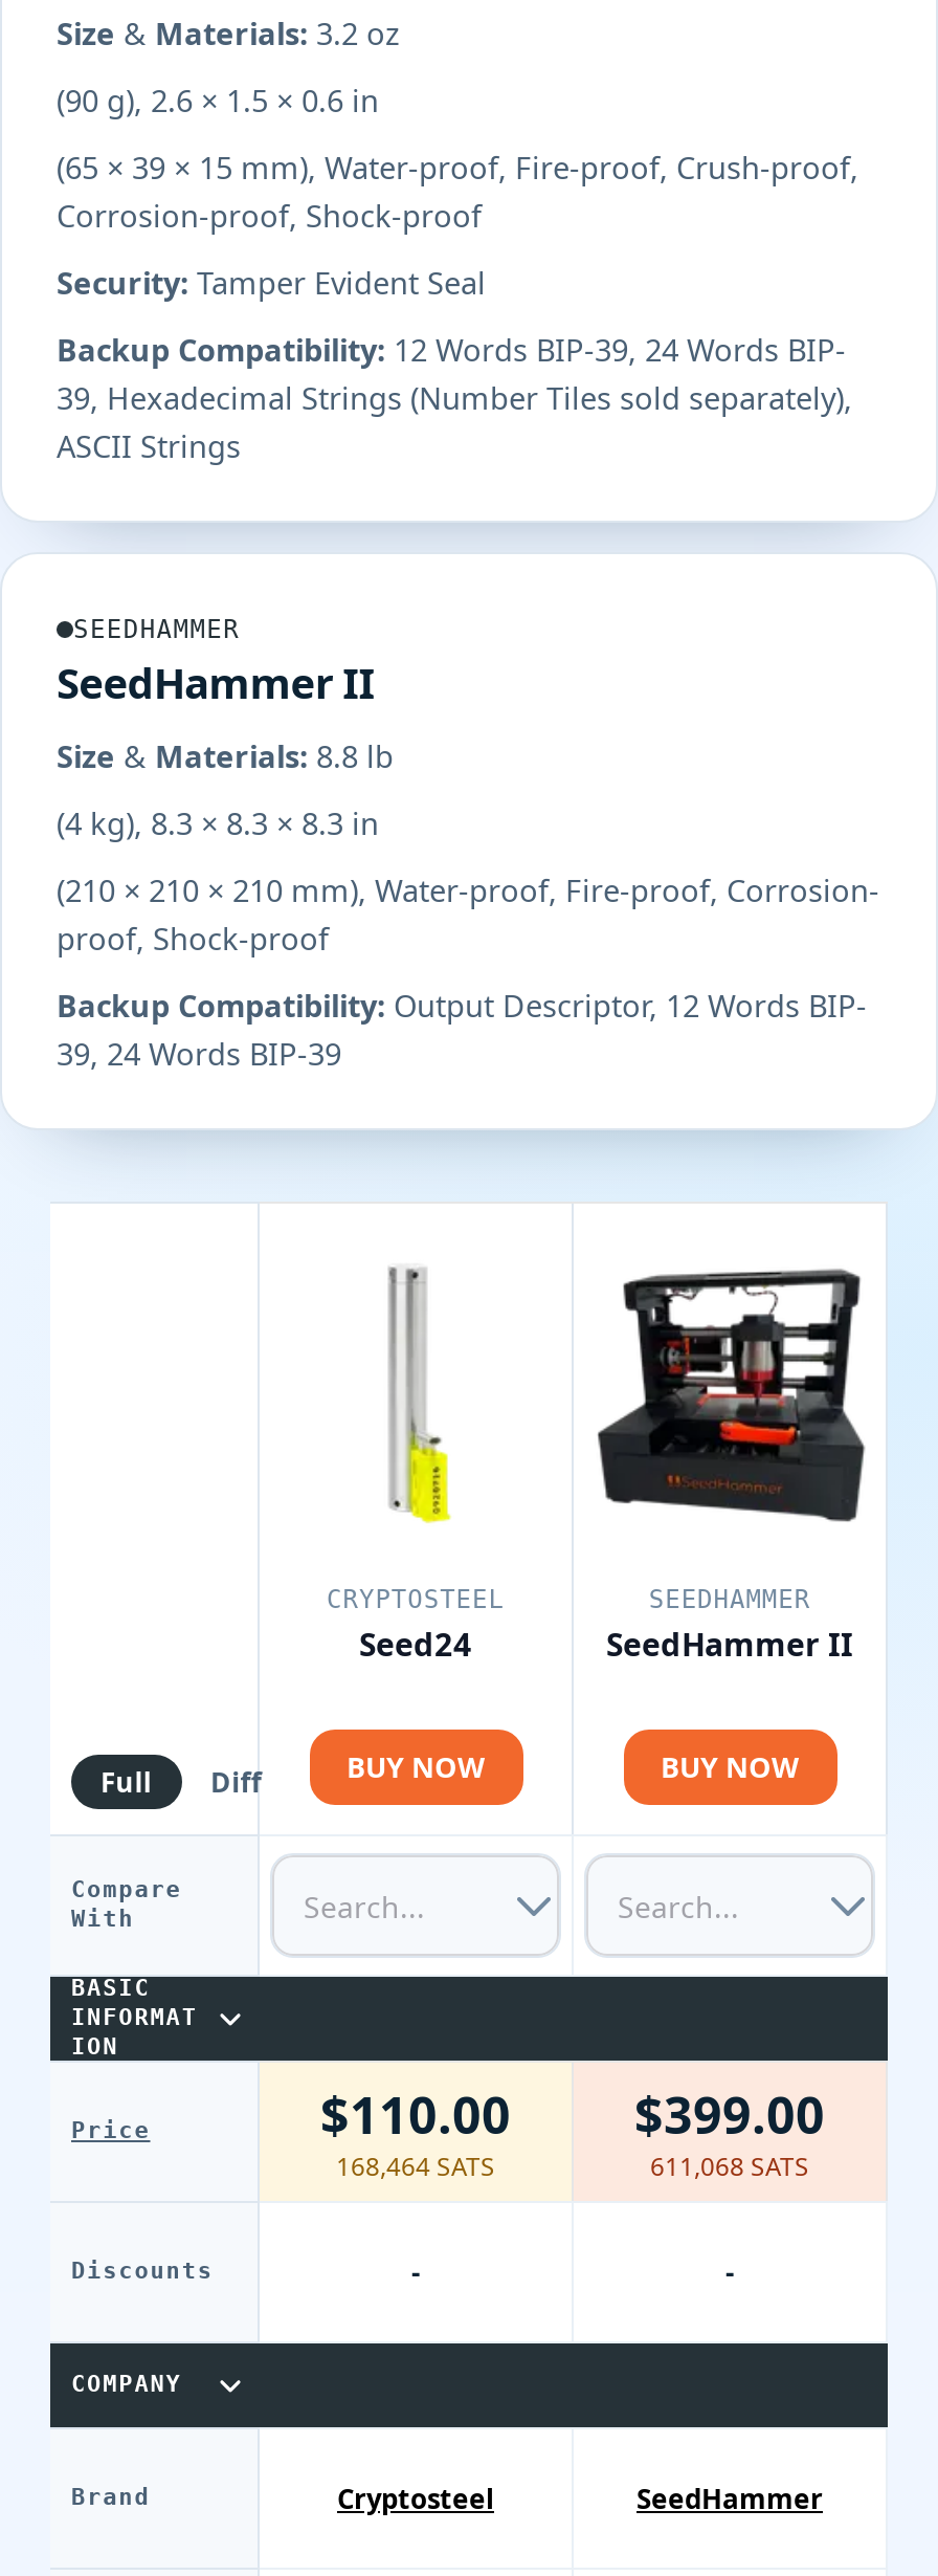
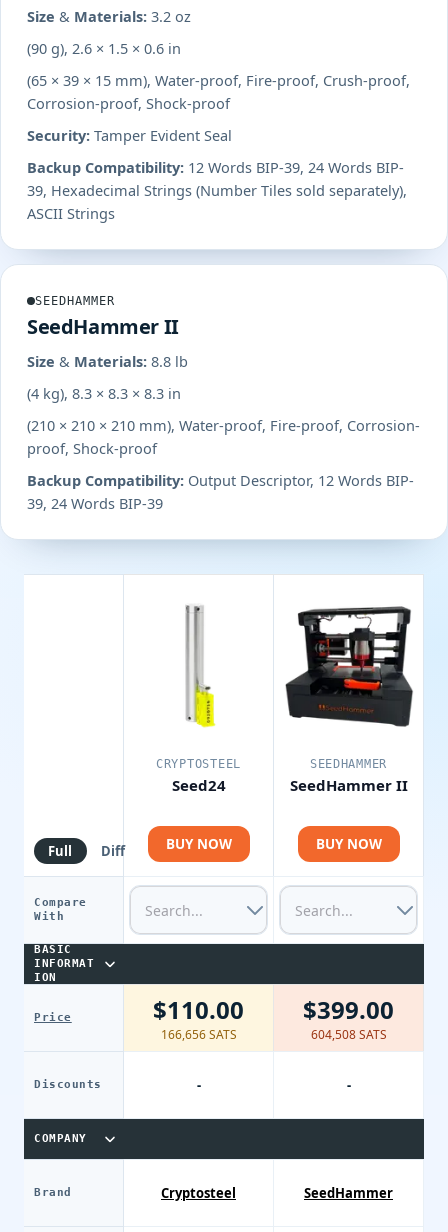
[336,2149,495,2184] 168,464 SATS -> [160,1026,236,1043] 166,656 SATS
[650,2149,809,2184] 611,068 SATS -> [310,1026,386,1043] 604,508 SATS

